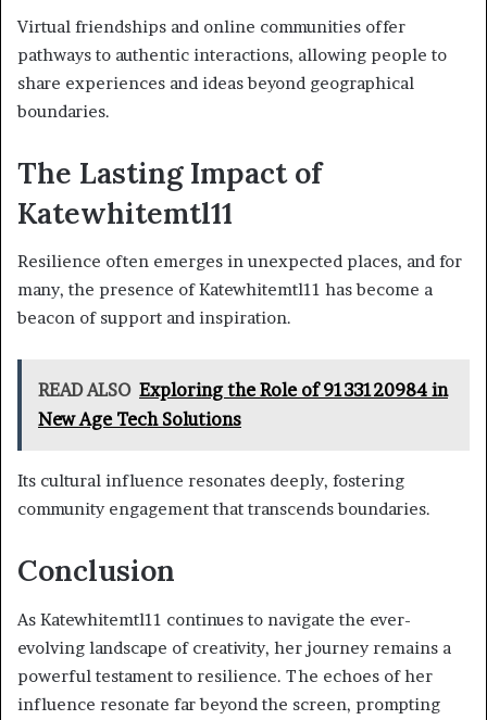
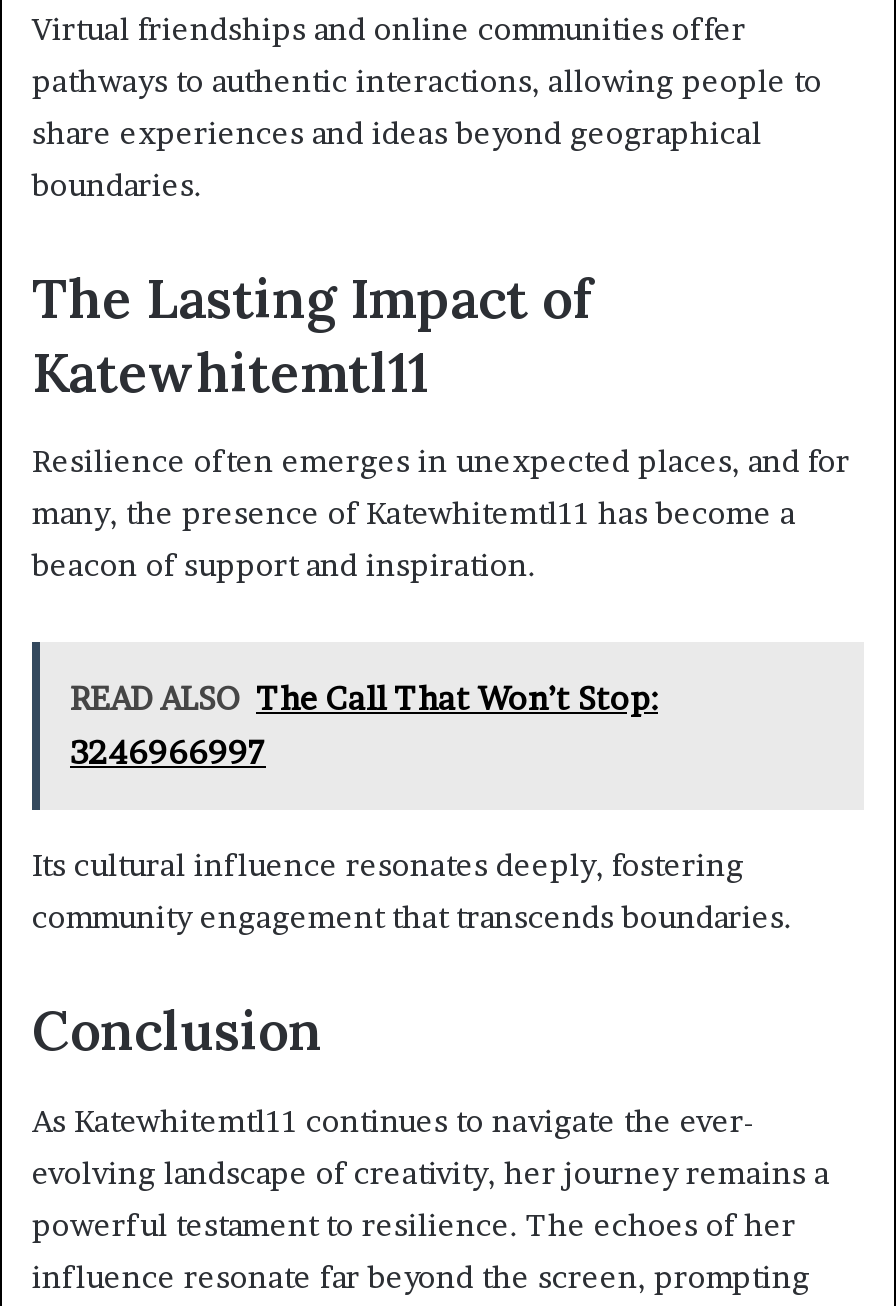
[38,379,448,430] READ ALSO Exploring the Role of 9133120984 in | New Age Tech Solutions -> [70,679,658,773] READ ALSO The Call That Won’t Stop: | 3246966997

